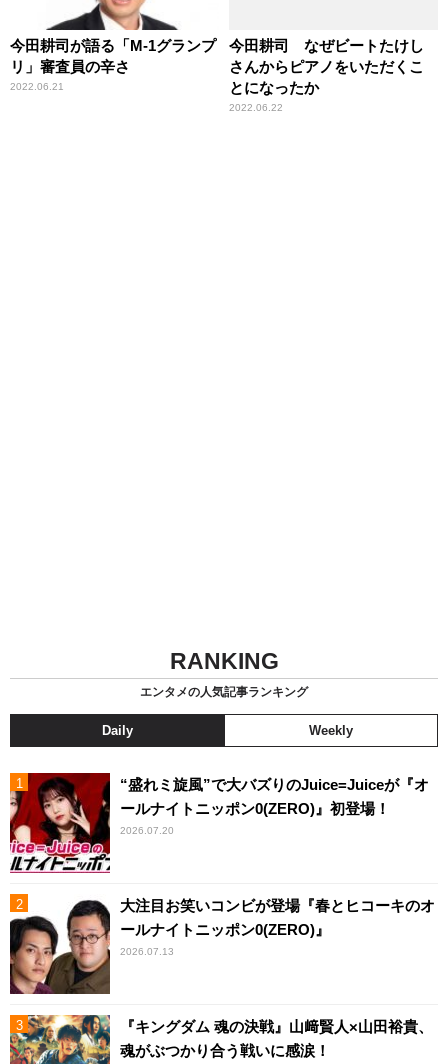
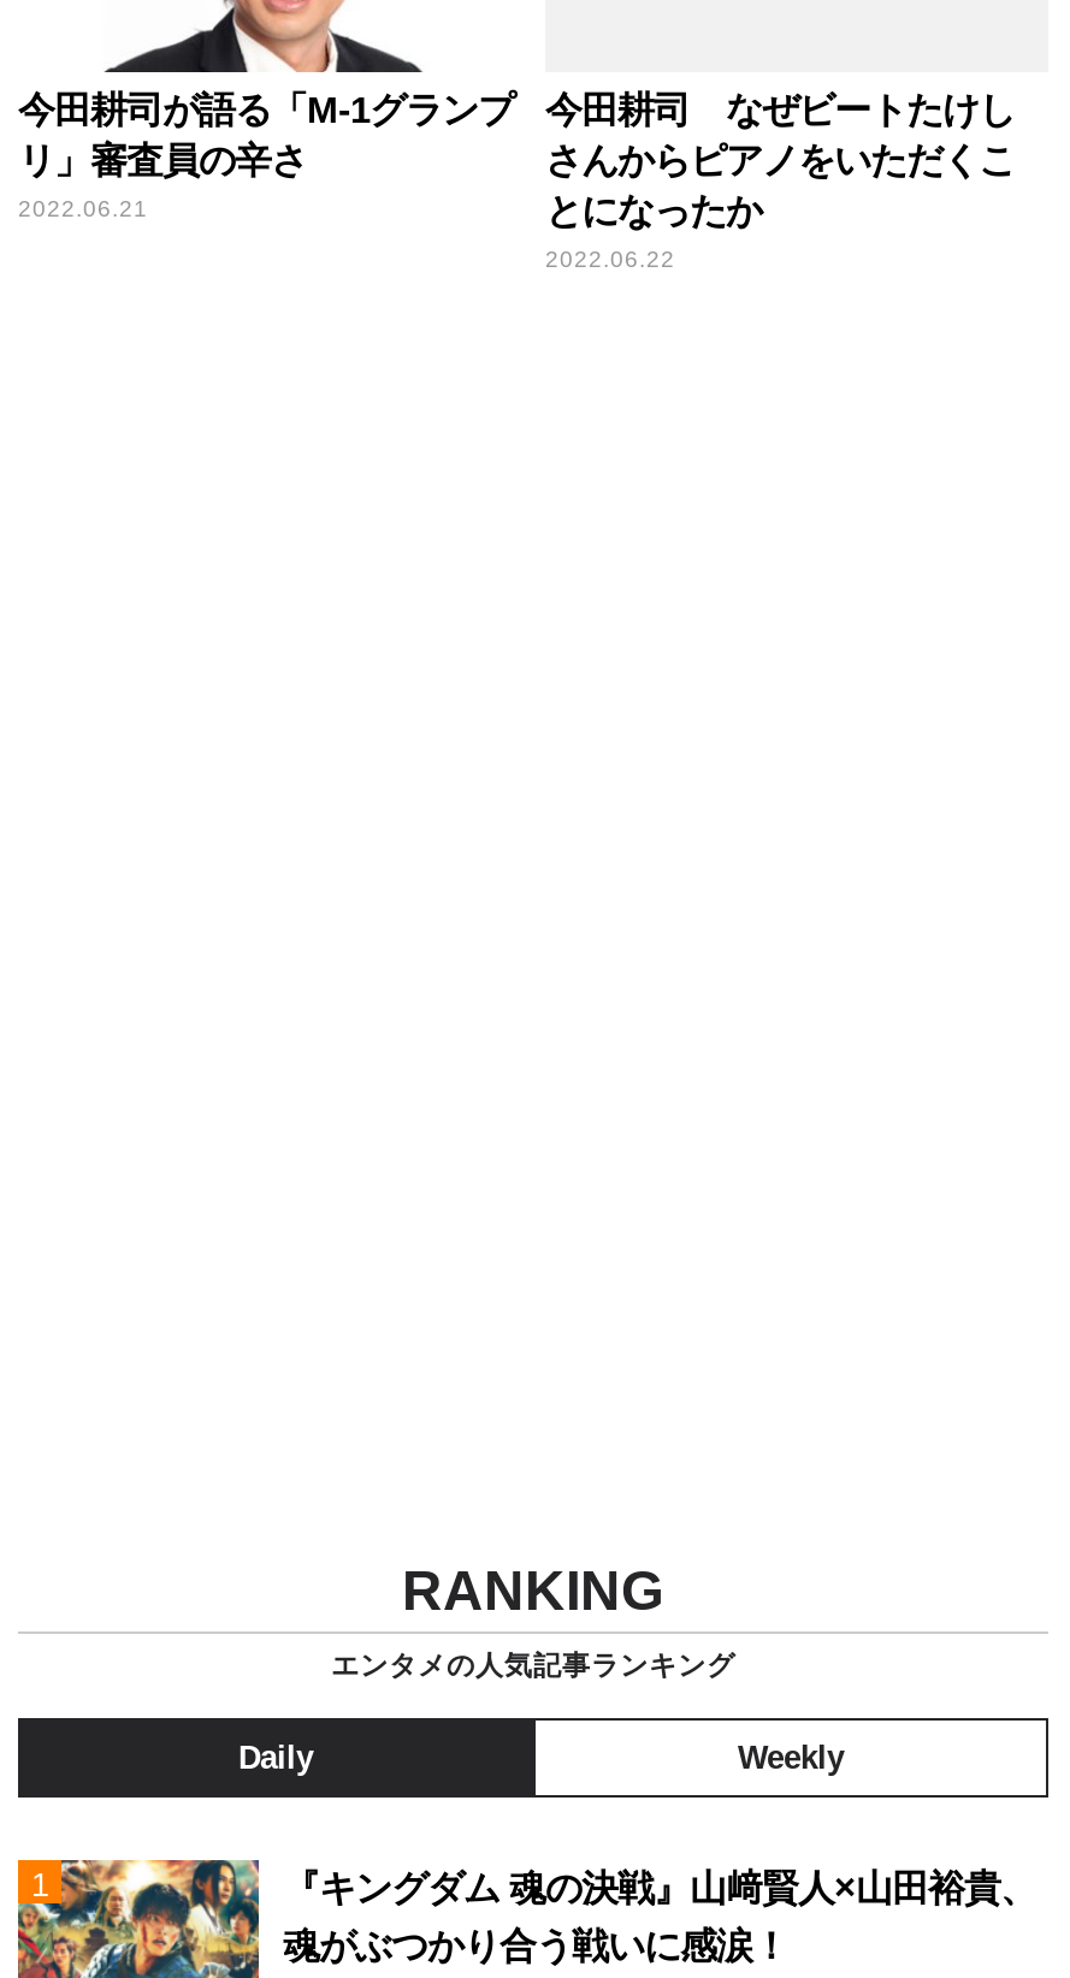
[10,772,429,874] [image] | “盛れミ旋風”で大バズりのJuice=Juiceが『オ | ールナイトニッポン0(ZERO)』初登場！ | 2026.07.20 -> none
[9,893,435,995] [image] | 大注目お笑いコンビが登場『春とヒコーキのオ | ールナイトニッポン0(ZERO)』 | 2026.07.13 -> none

